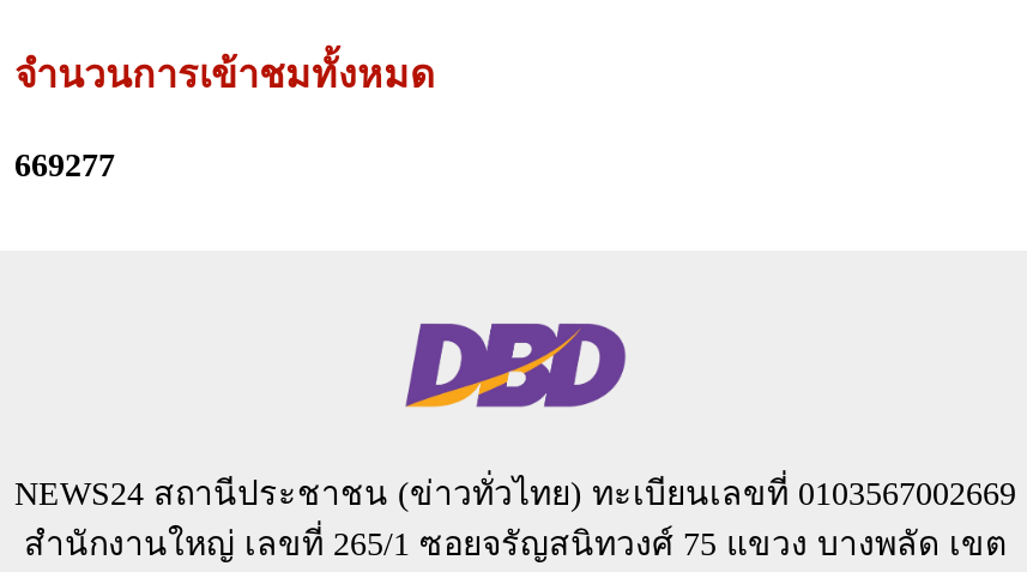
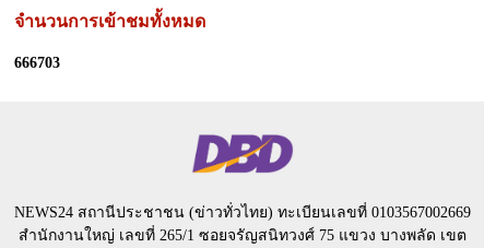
[14,148,115,184] 669277 -> [14,55,60,71] 666703

